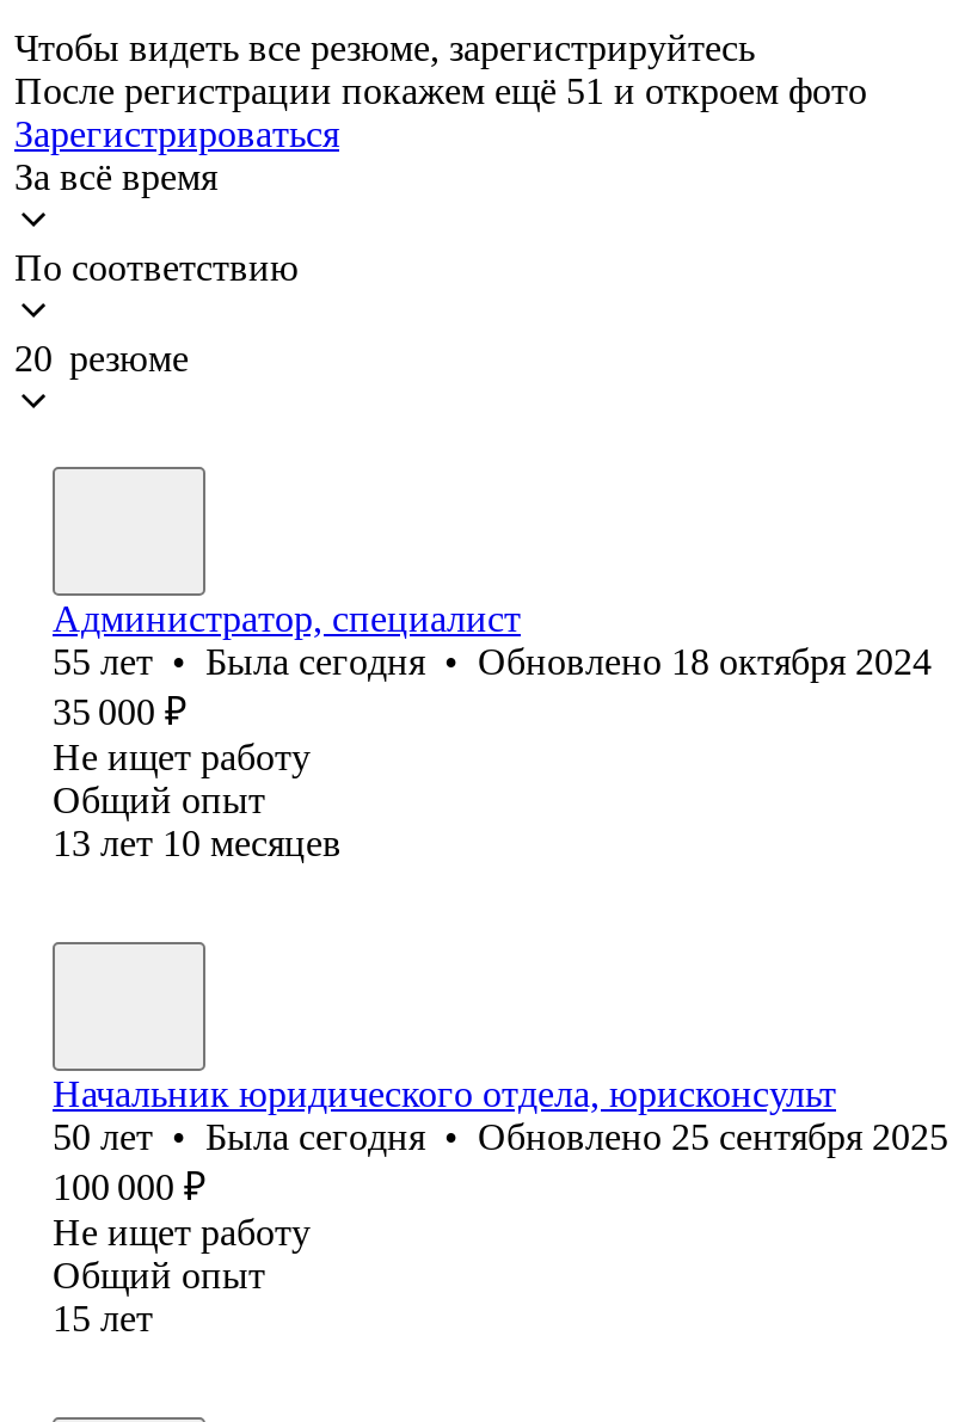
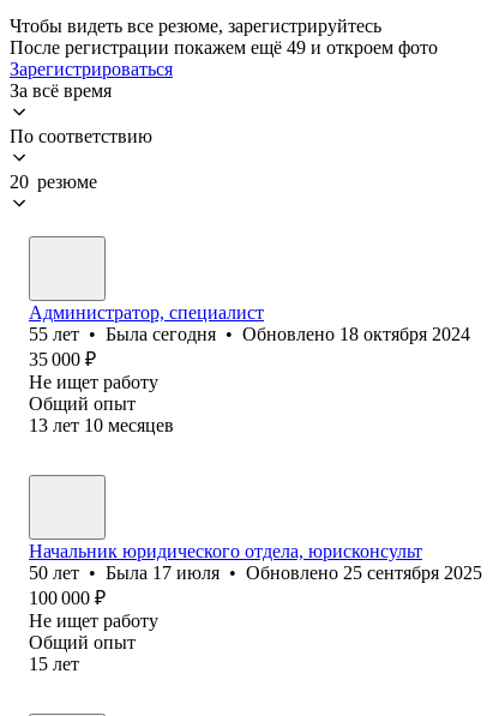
[14,70,867,111] После регистрации покажем ещё 51 и откроем фото -> [10,37,438,57] После регистрации покажем ещё 49 и откроем фото
[53,1116,948,1157] 50 лет • Была сегодня • Обновлено 25 сентября 2025 -> [29,562,482,583] 50 лет • Была 17 июля • Обновлено 25 сентября 2025

